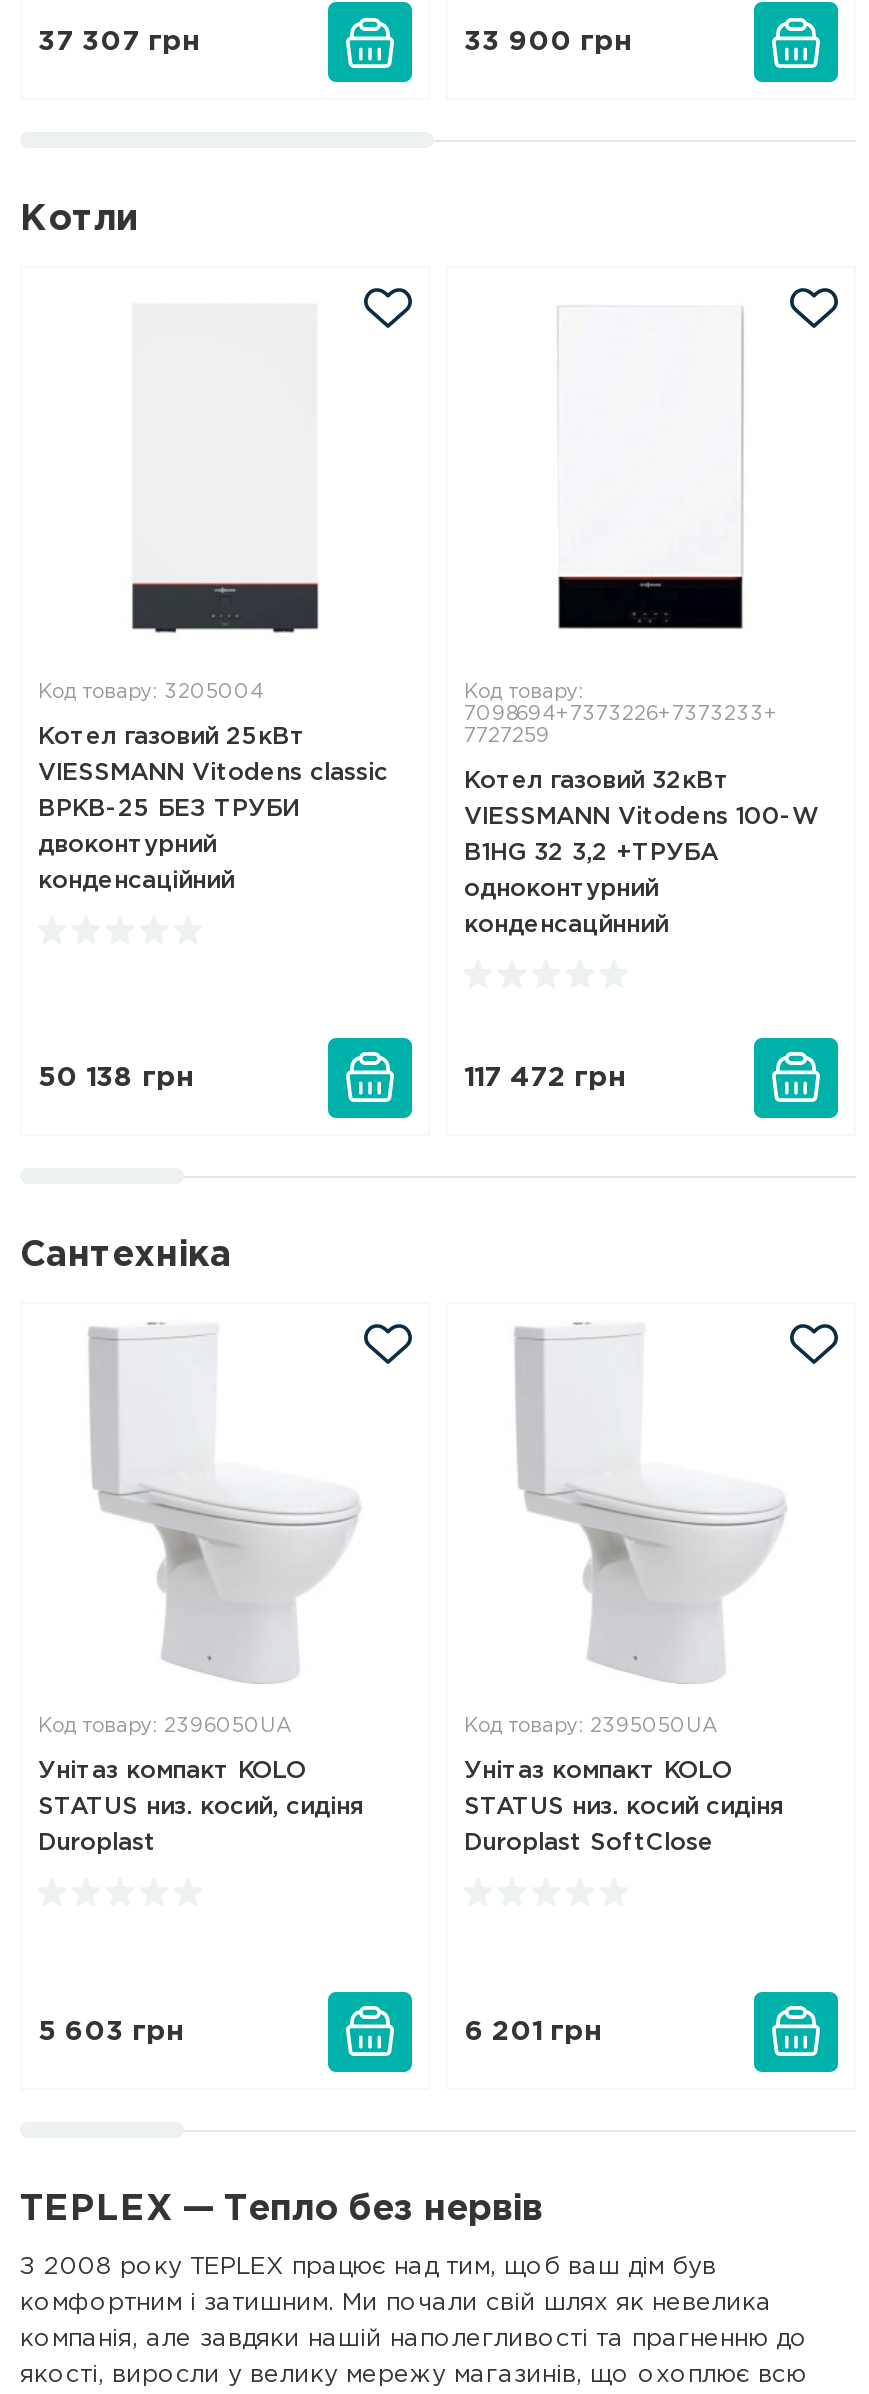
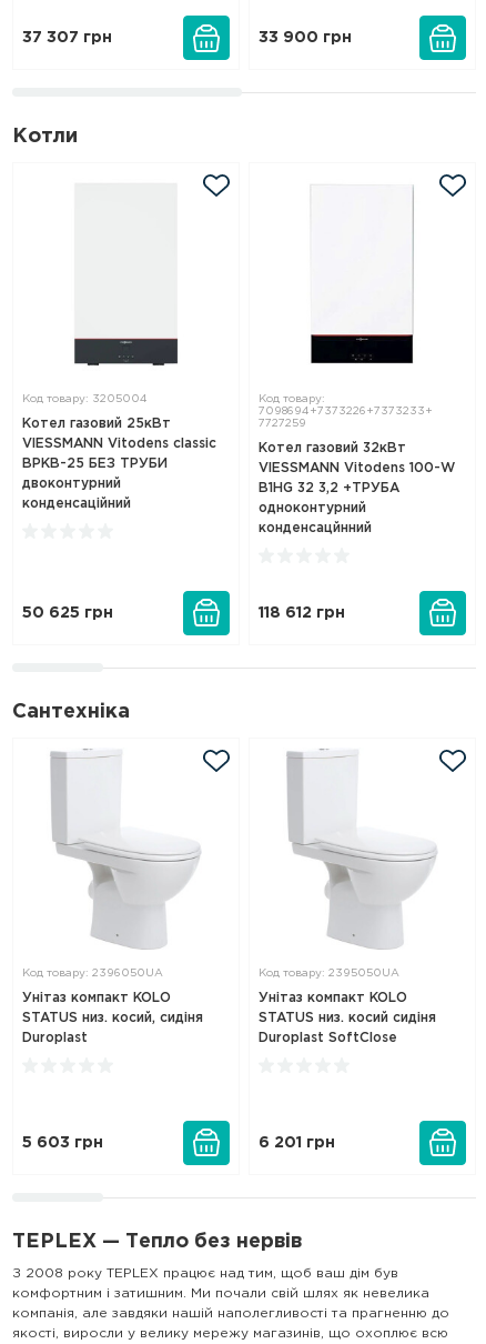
[38,1065,194,1089] 50 138 грн -> [22,606,113,619] 50 625 грн
[464,1065,626,1089] 117 472 грн -> [259,606,345,619] 118 612 грн

